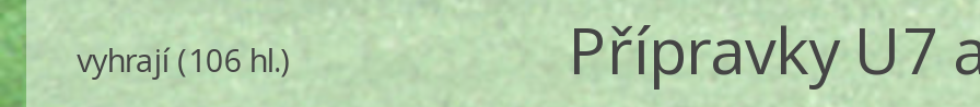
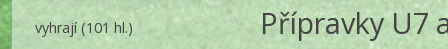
[77,39,291,81] vyhrají (106 hl.) -> [35,18,133,37] vyhrají (101 hl.)

